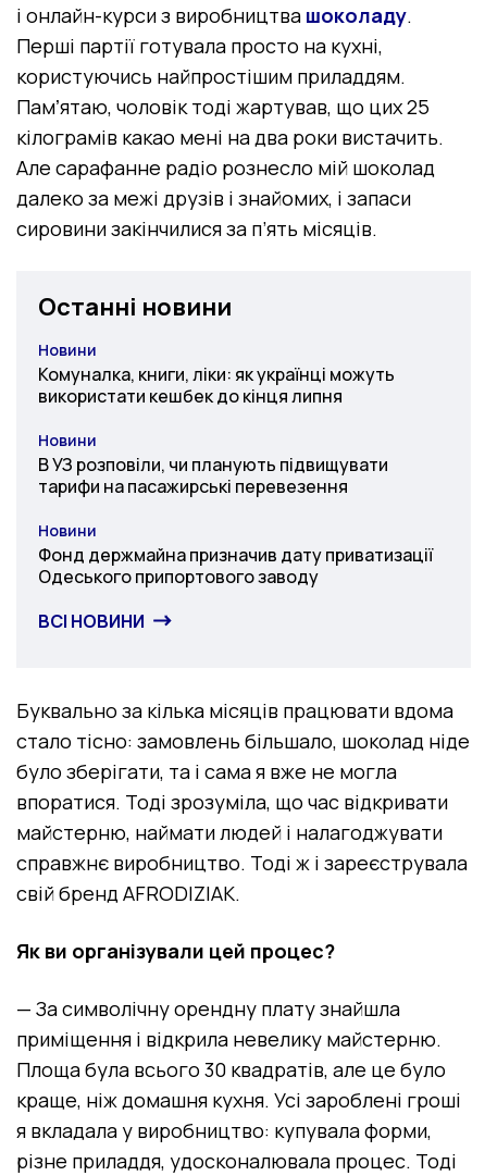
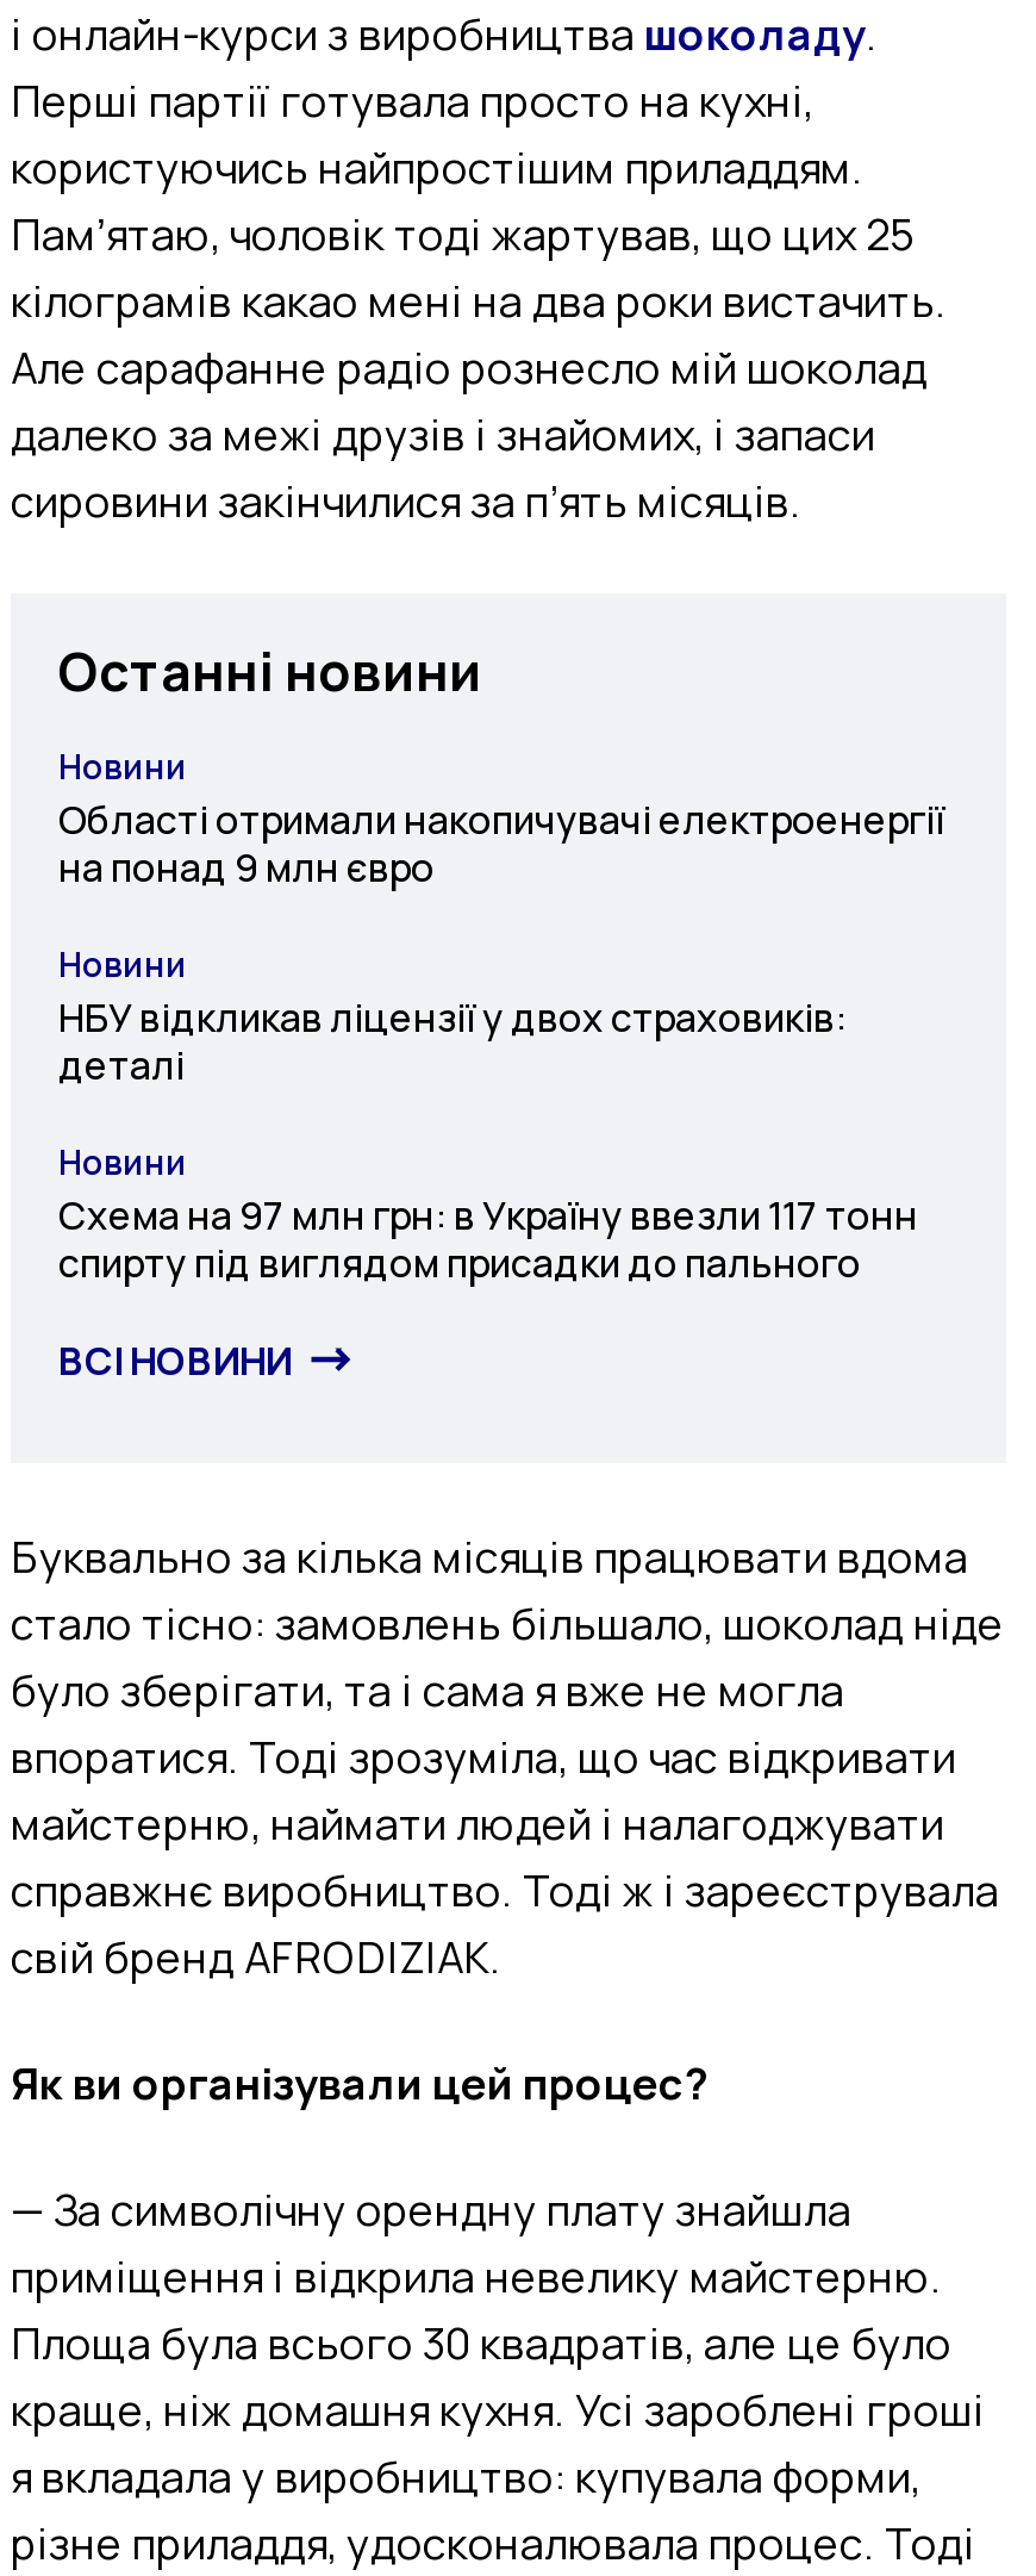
[38,362,395,408] Комуналка, книги, ліки: як українці можуть | використати кешбек до кінця липня -> [58,793,944,893] Області отримали накопичувачі електроенергії | на понад 9 млн євро
[38,452,388,498] В УЗ розповіли, чи планують підвищувати | тарифи на пасажирські перевезення -> [58,991,847,1091] НБУ відкликав ліцензії у двох страховиків: | деталі
[38,543,433,588] Фонд держмайна призначив дату приватизації | Одеського припортового заводу -> [58,1189,918,1289] Схема на 97 млн грн: в Україну ввезли 117 тонн | спирту під виглядом присадки до пального

